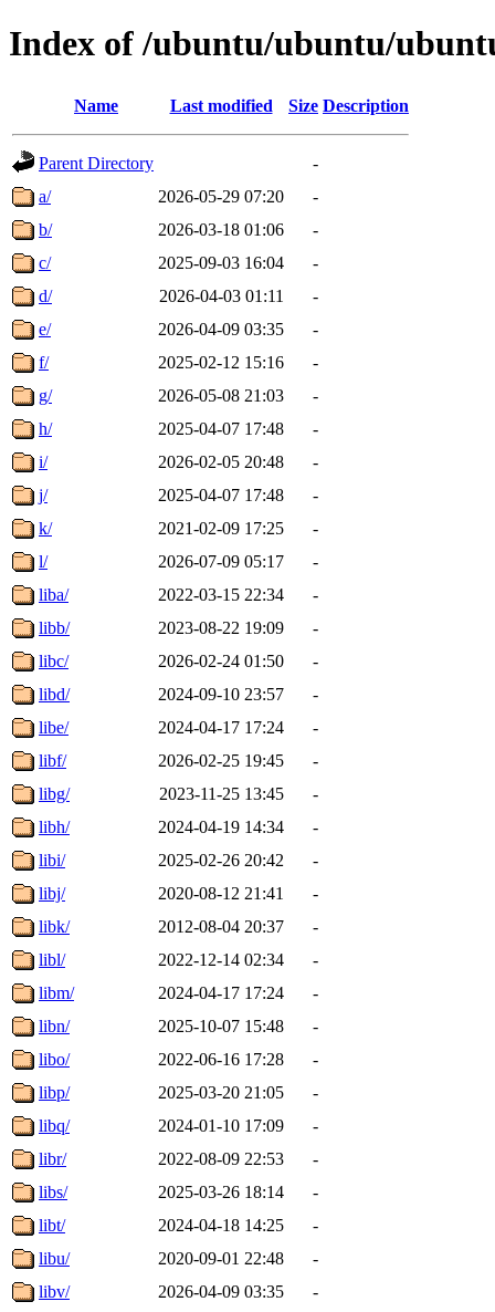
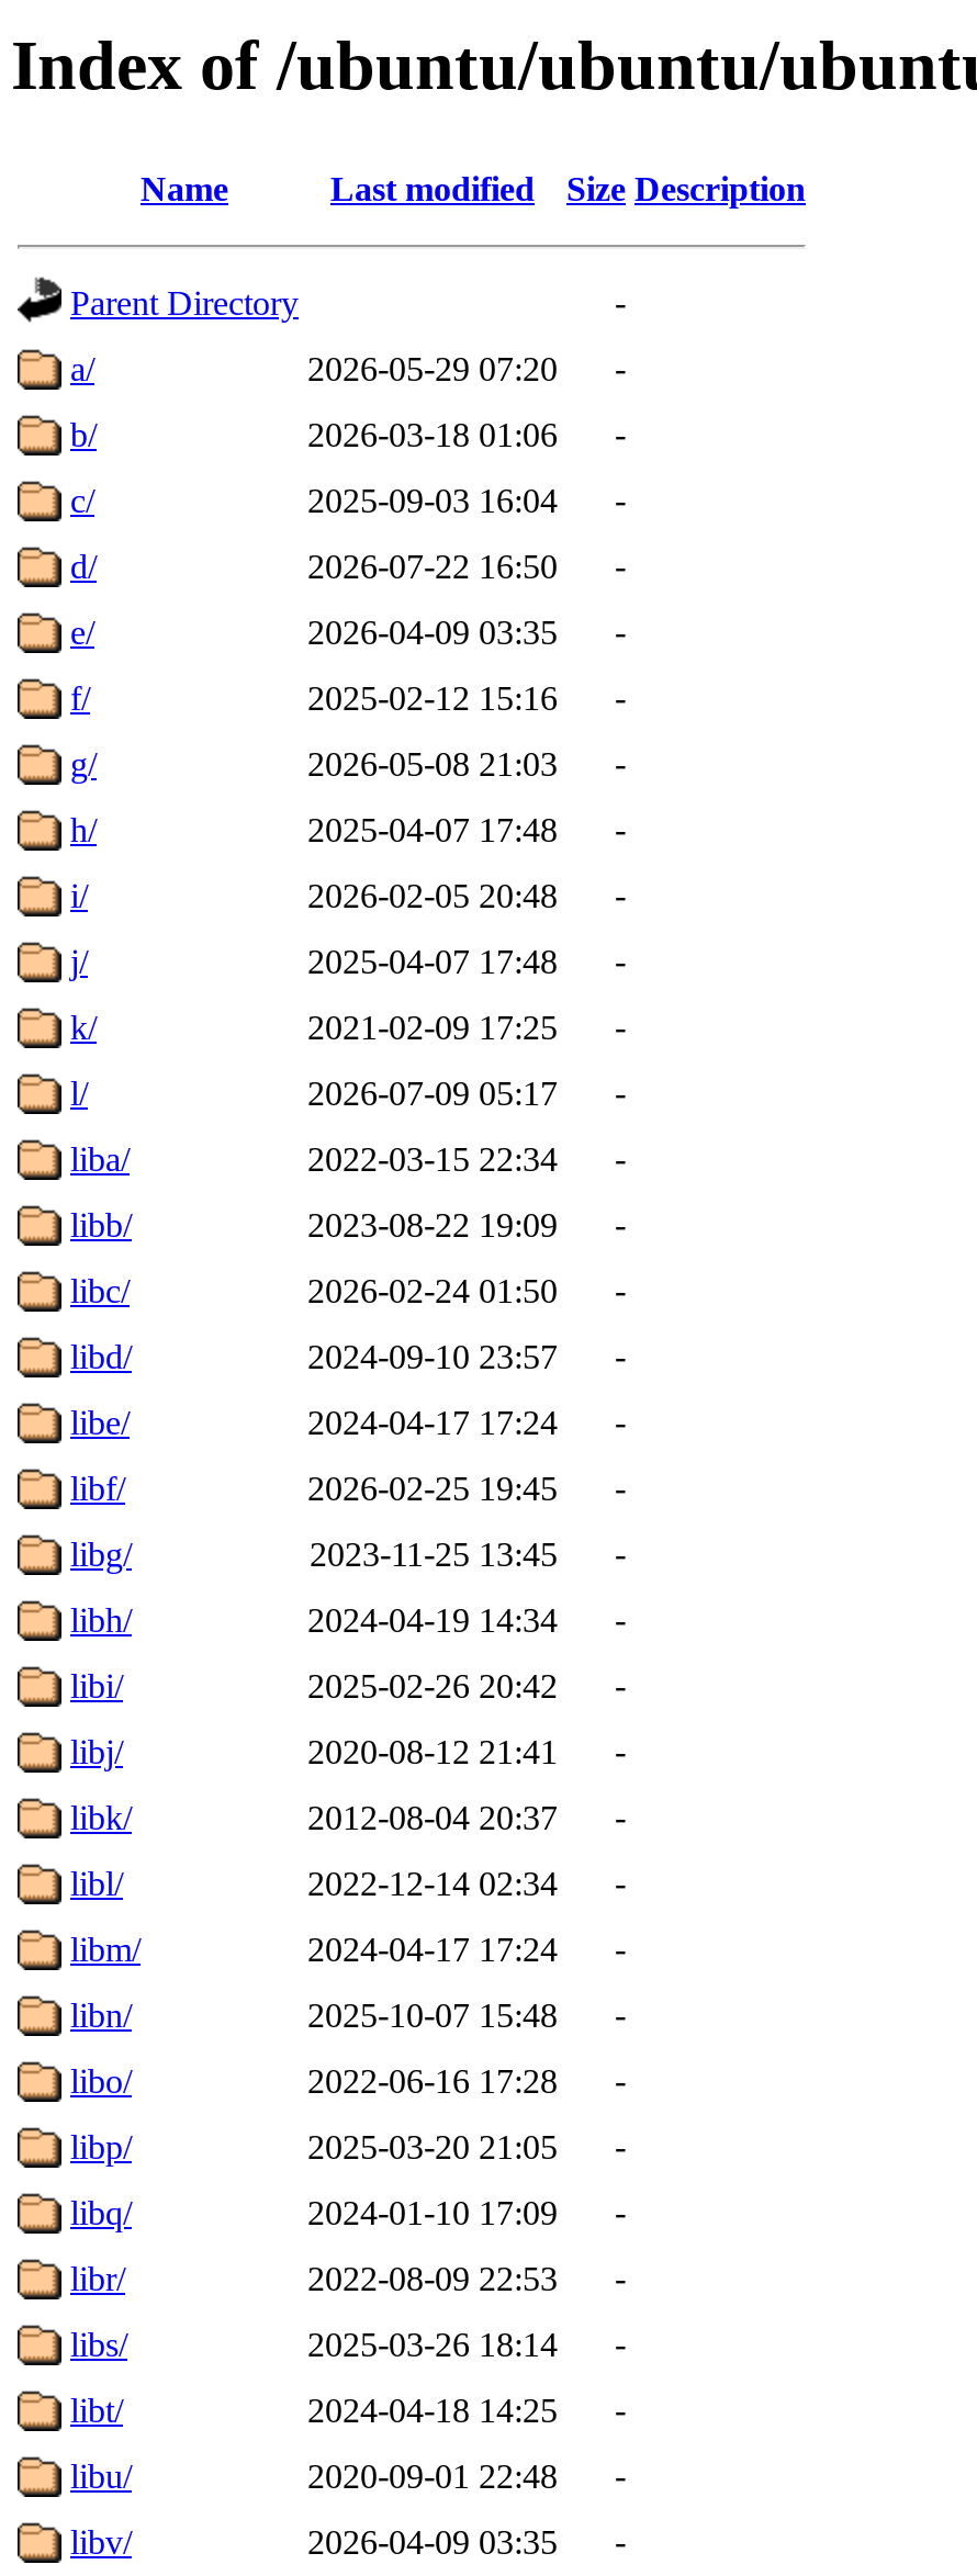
[159,286,284,305] 2026-04-03 01:11 -> [307,547,558,585] 2026-07-22 16:50

